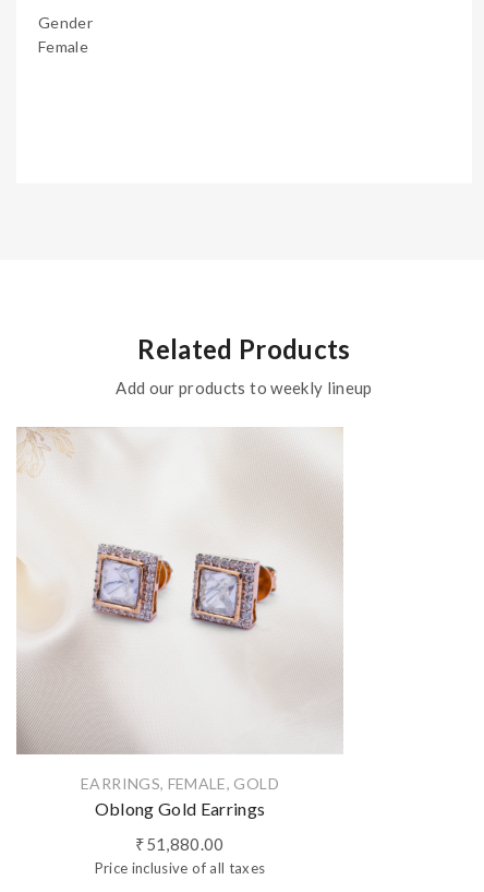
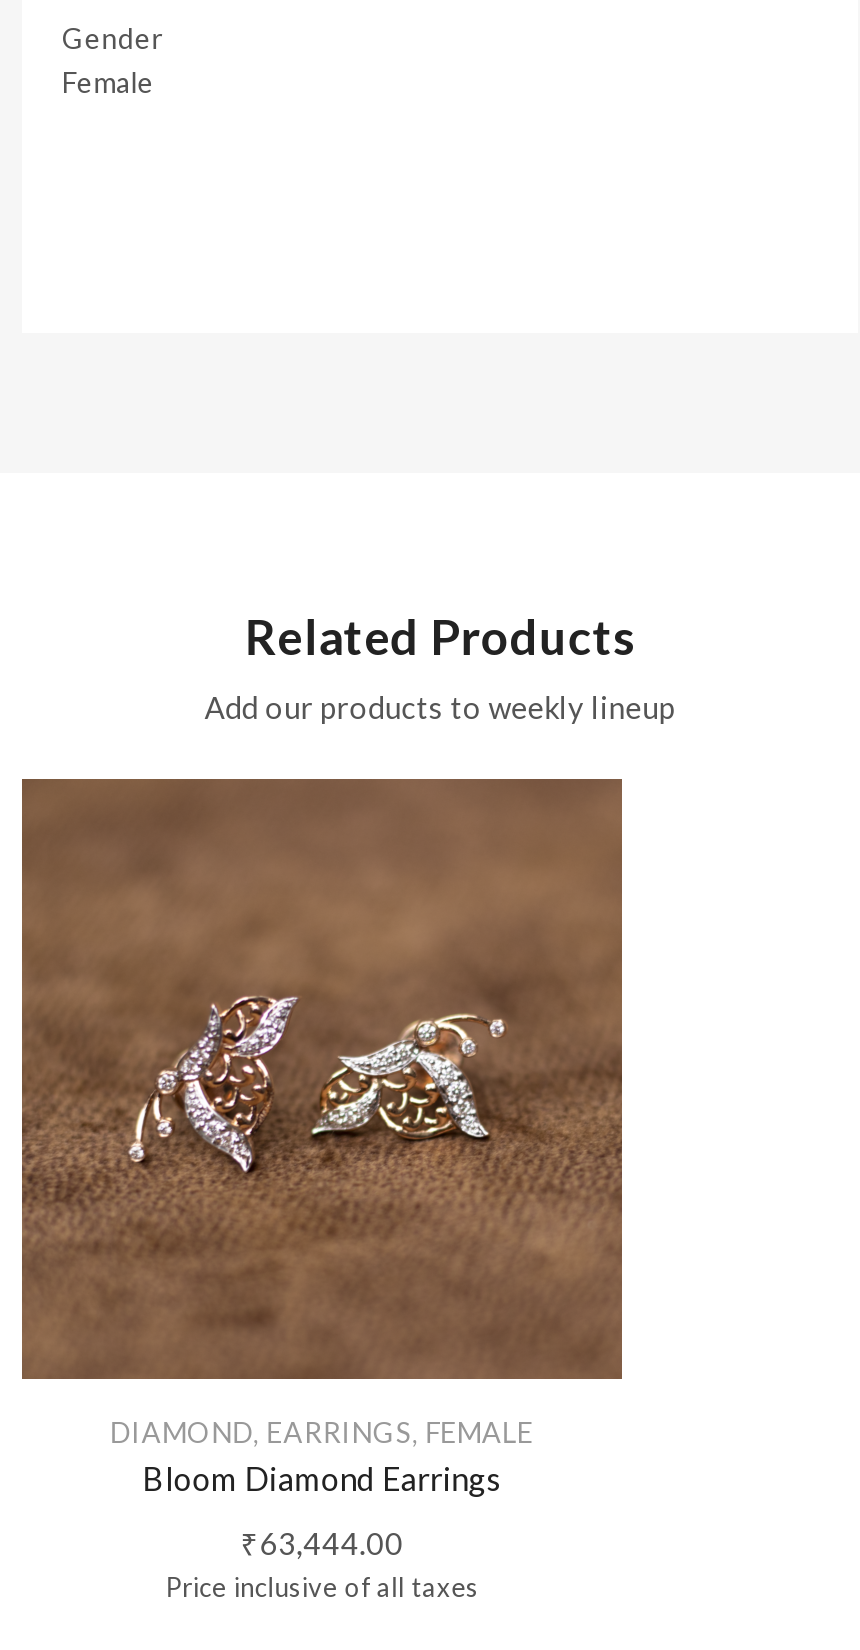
[15,426,343,818] [image] | EARRINGS, FEMALE, GOLD | Oblong Gold Earrings -> [20,777,624,1496] [image] | DIAMOND, EARRINGS, FEMALE | Bloom Diamond Earrings
[135,834,224,853] ₹51,880.00 -> [240,1524,404,1560] ₹63,444.00

